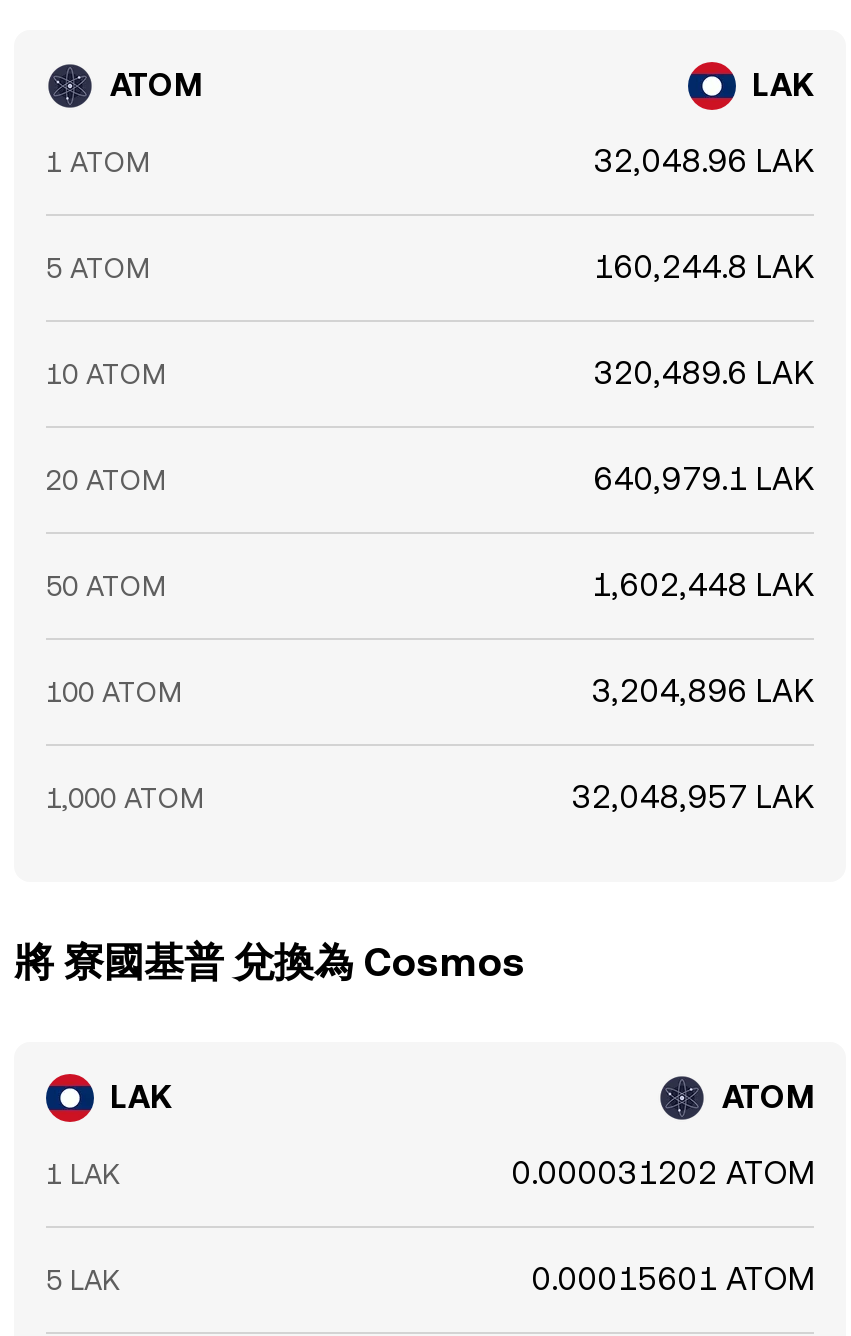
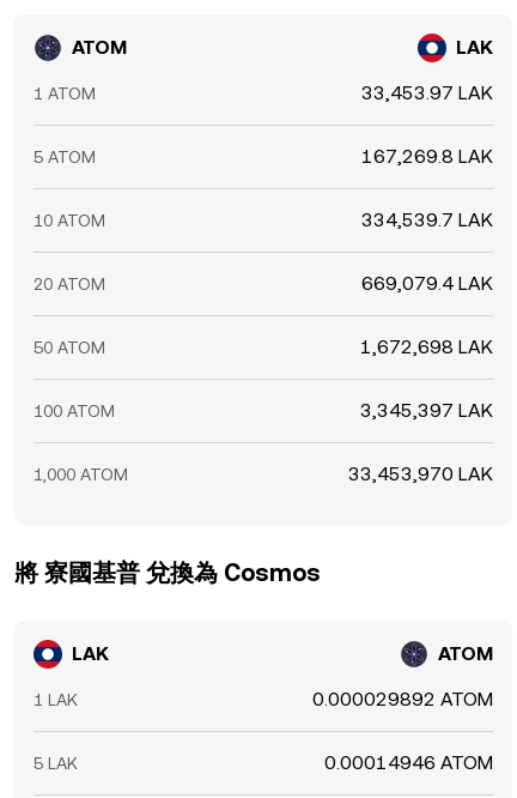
[594,142,814,180] 32,048.96 LAK -> [361,81,493,104] 33,453.97 LAK
[594,248,814,286] 160,244.8 LAK -> [361,145,493,168] 167,269.8 LAK
[594,354,814,392] 320,489.6 LAK -> [361,208,493,231] 334,539.7 LAK
[594,460,814,498] 640,979.1 LAK -> [361,272,493,295] 669,079.4 LAK
[592,566,814,604] 1,602,448 LAK -> [360,335,493,358] 1,672,698 LAK
[592,672,814,710] 3,204,896 LAK -> [360,399,493,422] 3,345,397 LAK
[572,778,814,816] 32,048,957 LAK -> [348,463,493,485] 33,453,970 LAK
[512,1154,814,1192] 0.000031202 ATOM -> [312,688,493,711] 0.000029892 ATOM
[532,1260,814,1298] 0.00015601 ATOM -> [324,751,493,774] 0.00014946 ATOM

